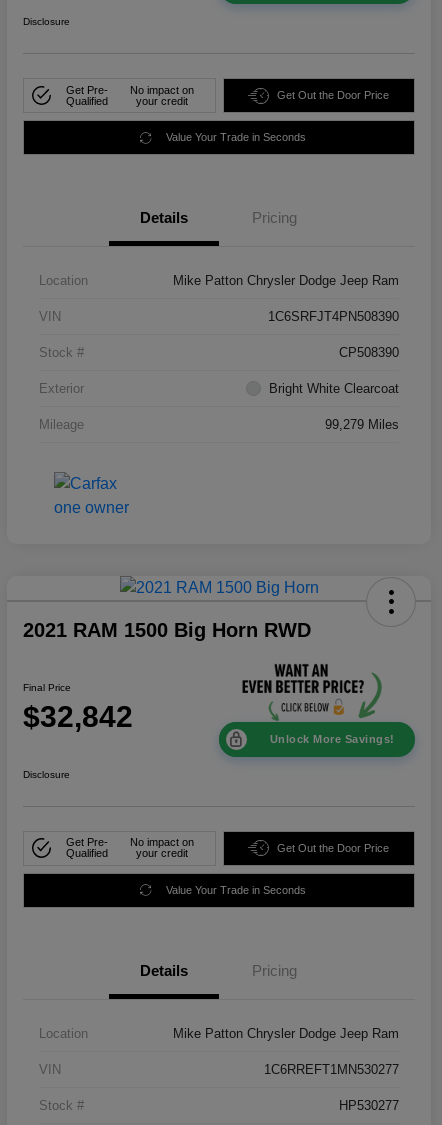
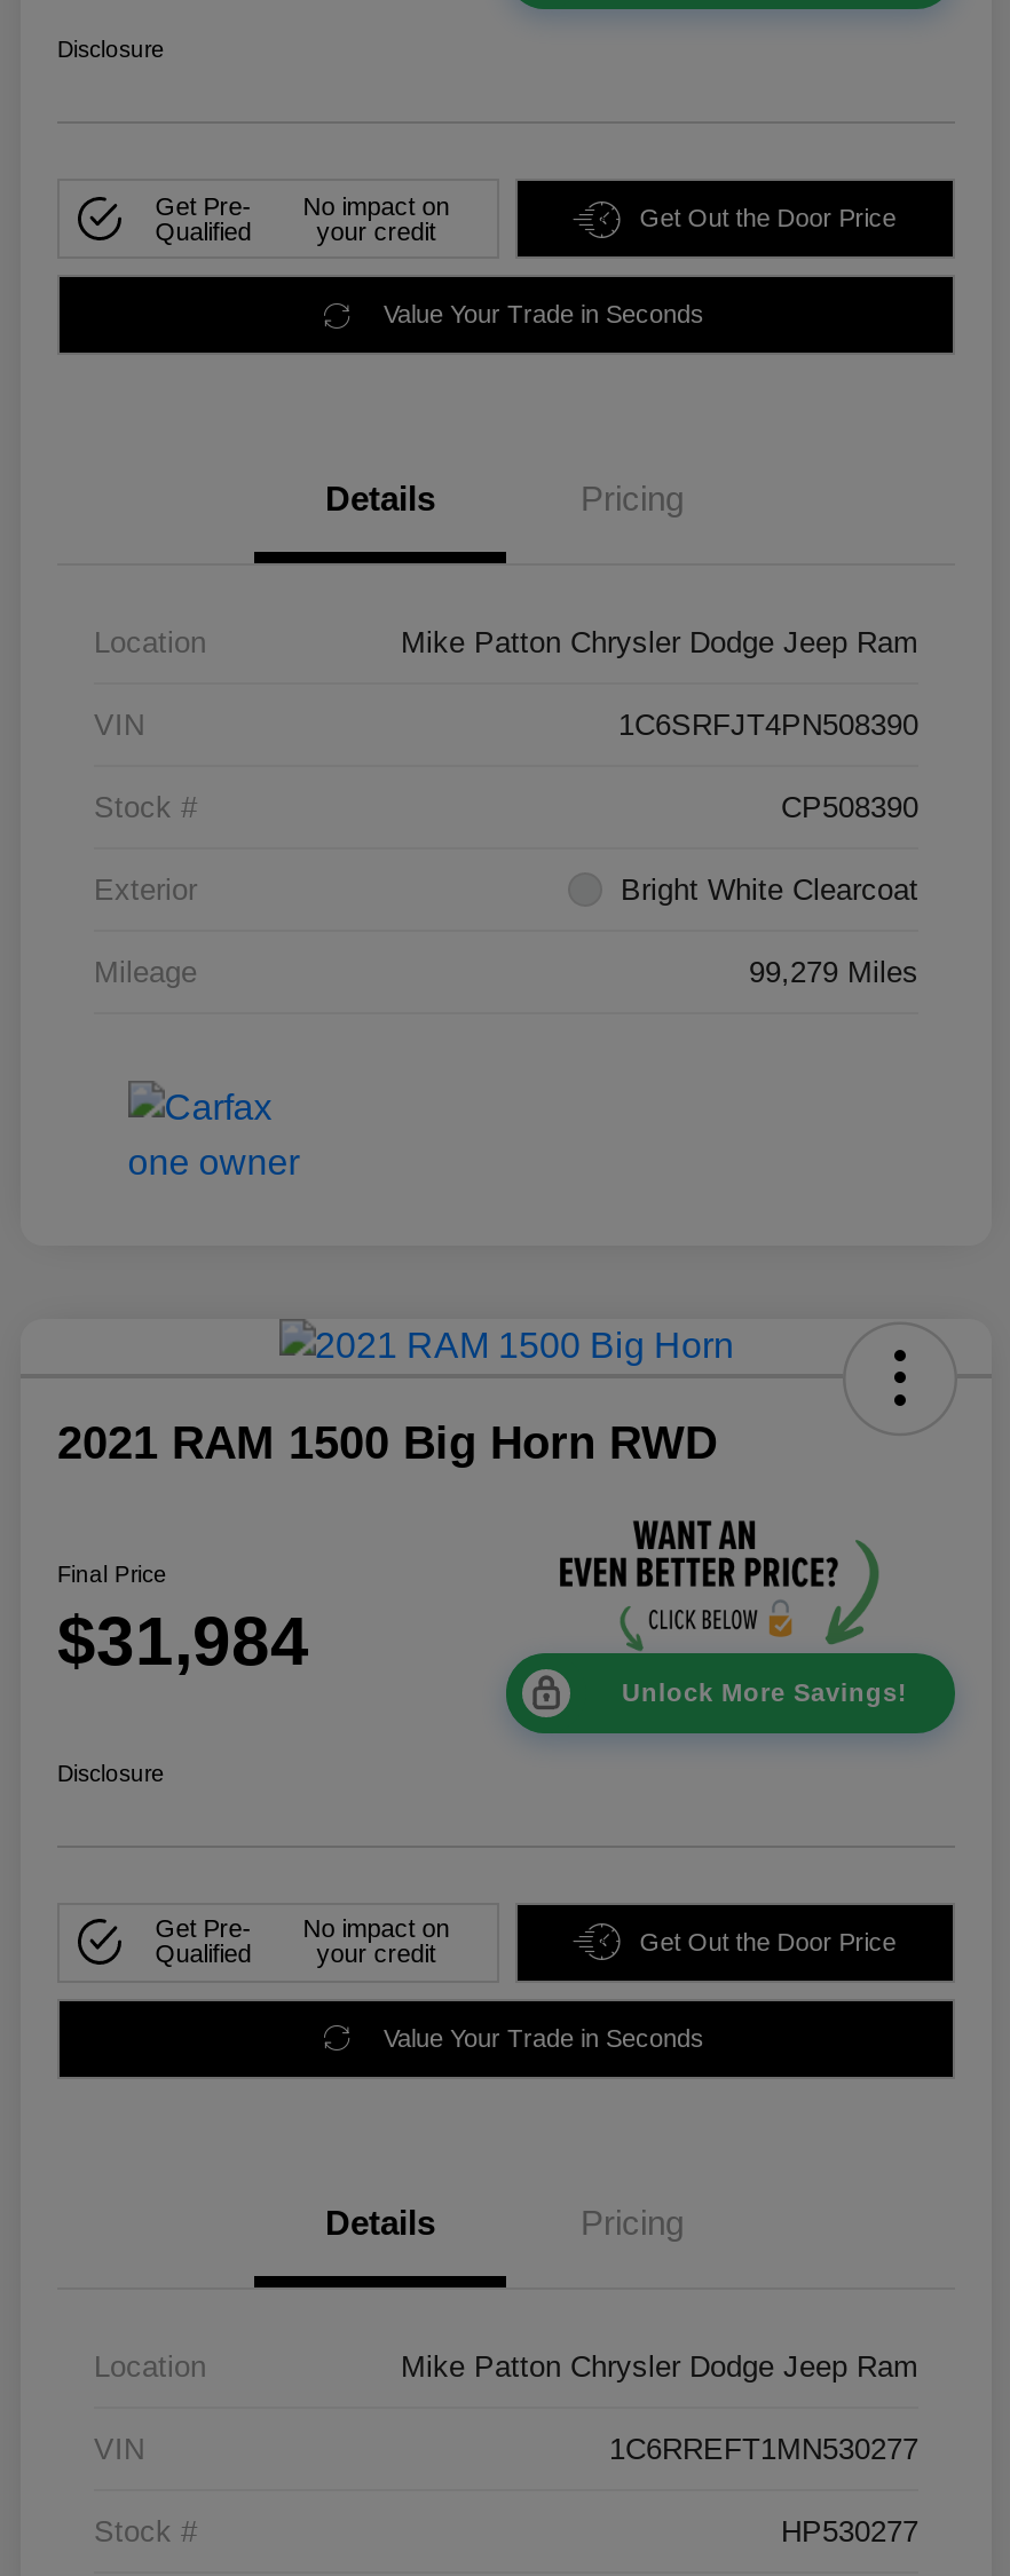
[23,700,133,733] $32,842 -> [57,1604,309,1679] $31,984

